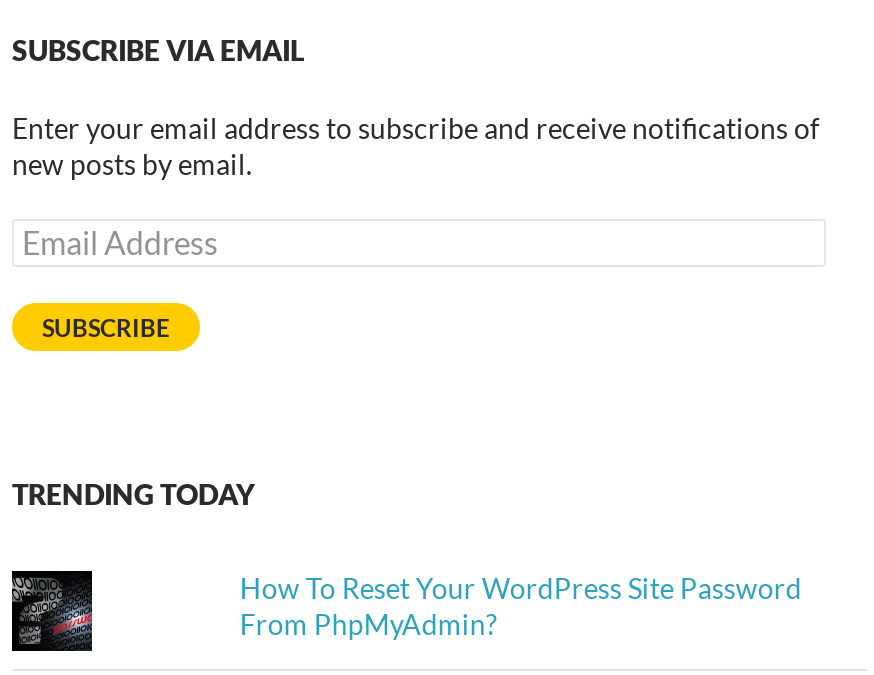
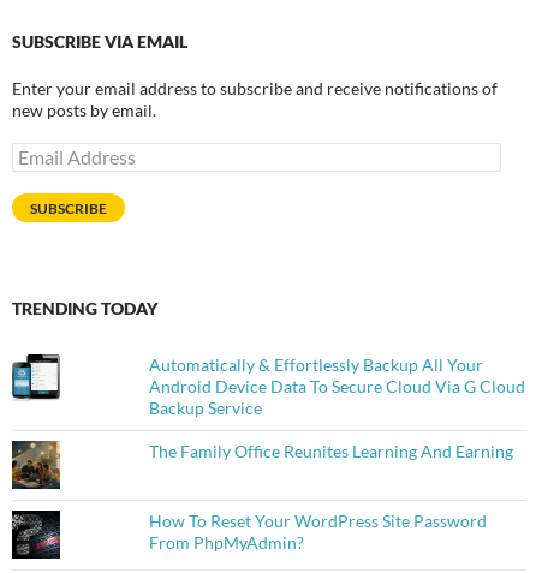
none -> [11,353,60,401] [image]
none -> [11,440,61,490] [image]
none -> [149,354,525,461] Automatically & Effortlessly Backup All Your | Android Device Data To Secure Cloud Via G Cloud | Backup Service | The Family Office Reunites Learning And Earning

